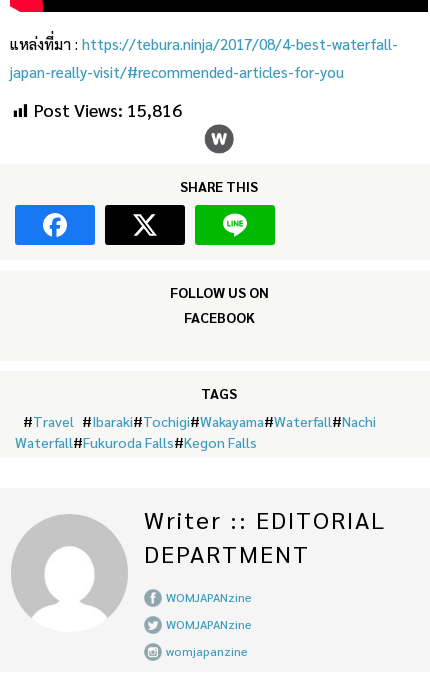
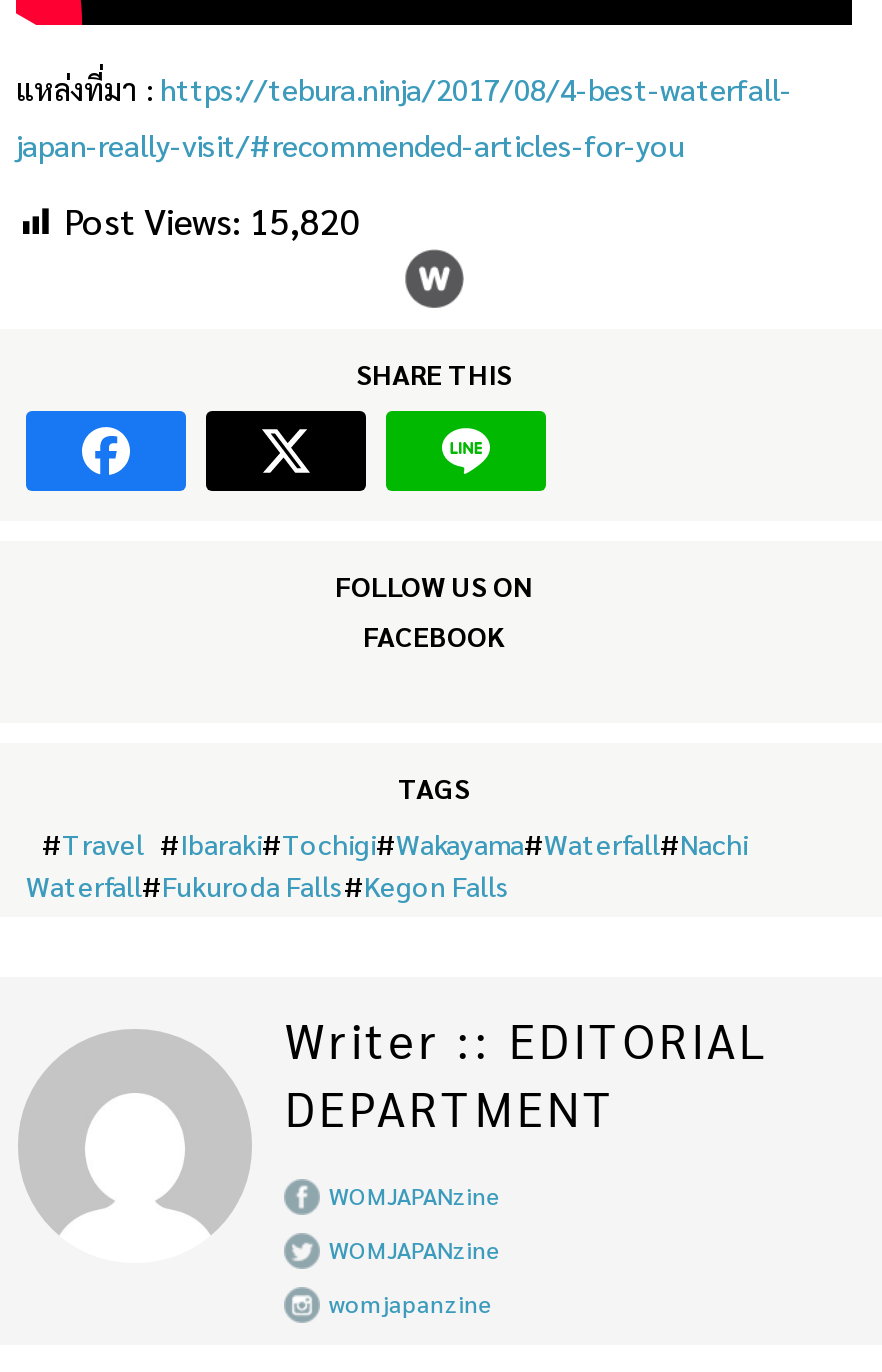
[34,98,182,121] Post Views: 15,816 -> [64,196,360,242] Post Views: 15,820

